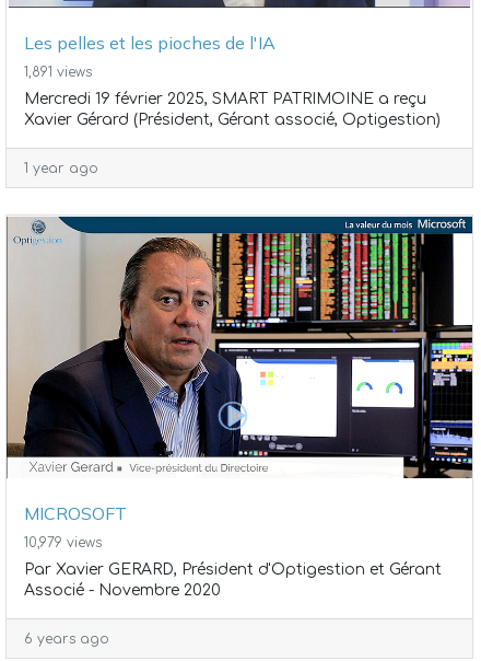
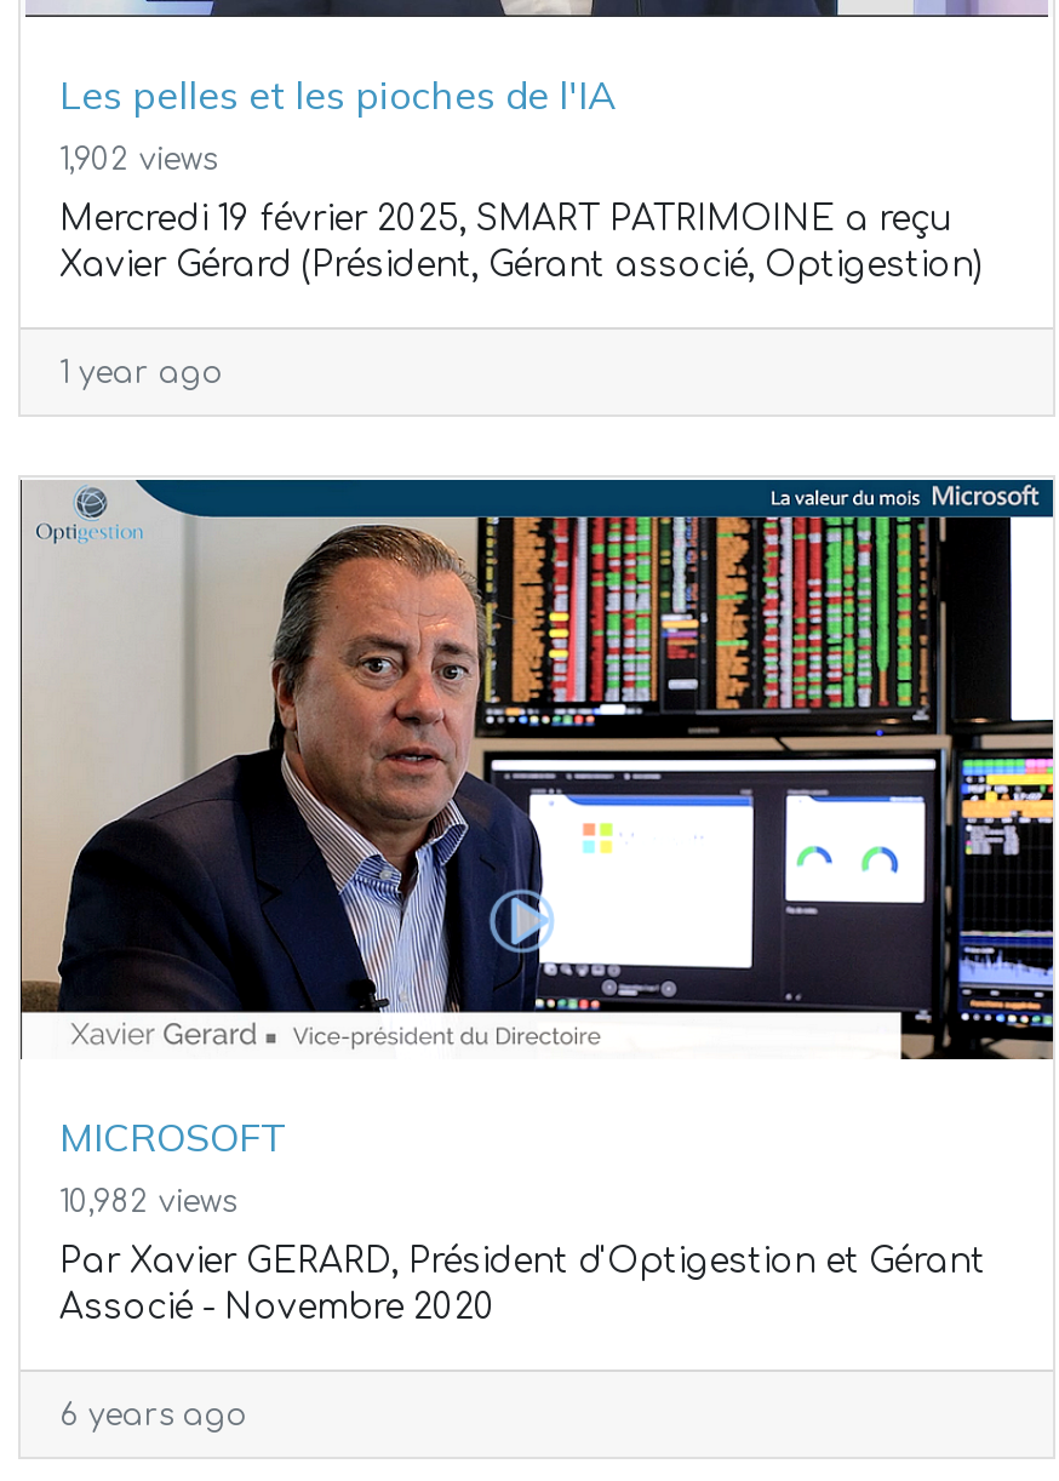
[24,65,92,80] 1,891 views -> [59,144,217,178] 1,902 views
[24,535,102,550] 10,979 views -> [59,1185,236,1219] 10,982 views

